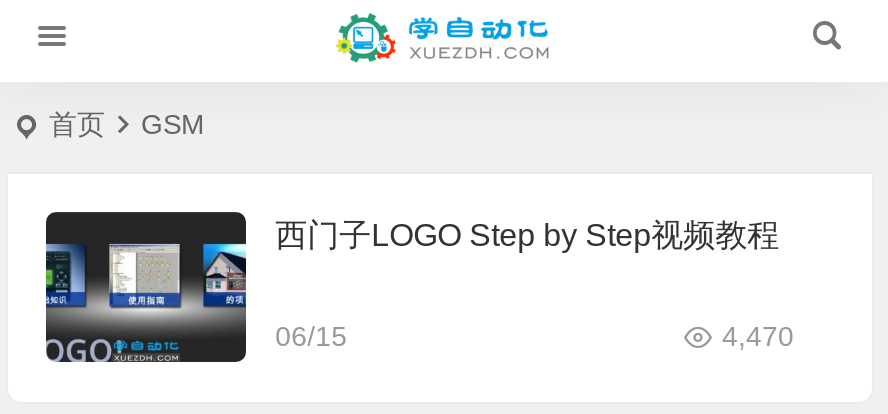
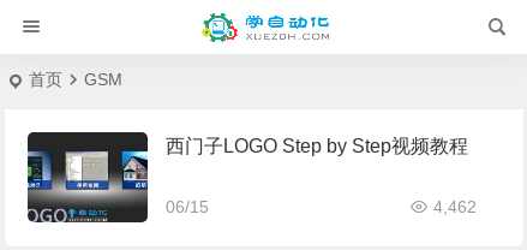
[722,320,794,352] 4,470 -> [433,197,477,216] 4,462

